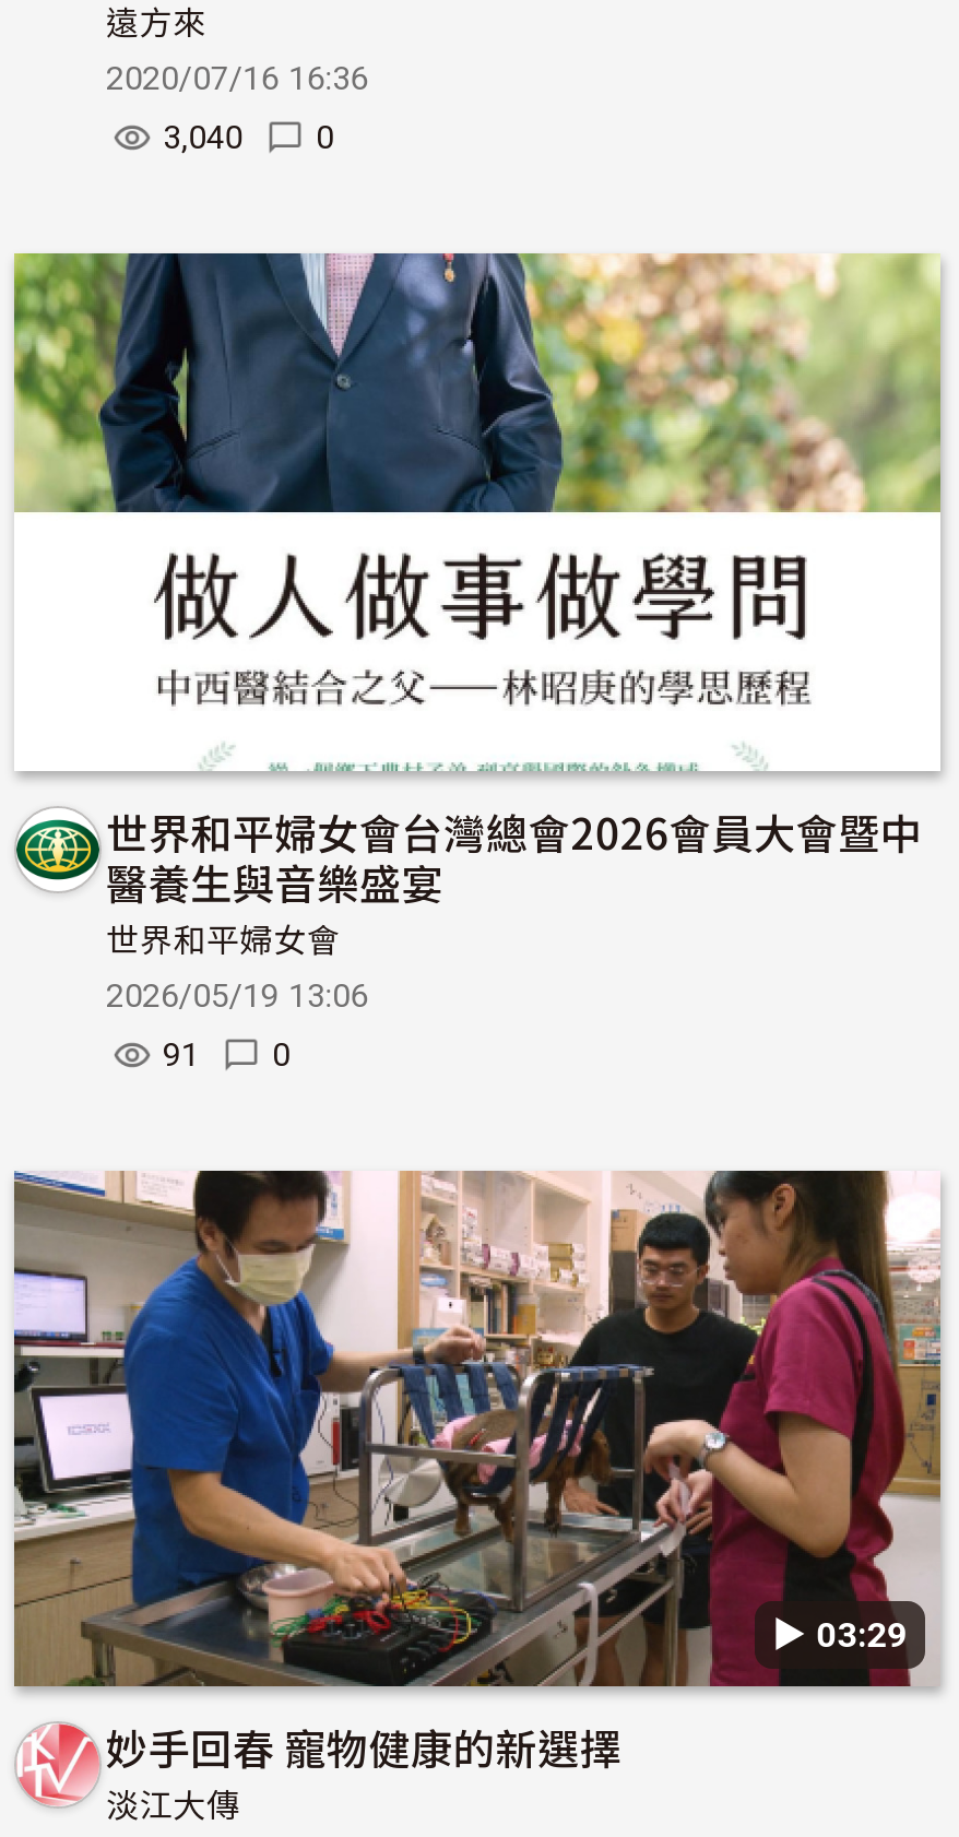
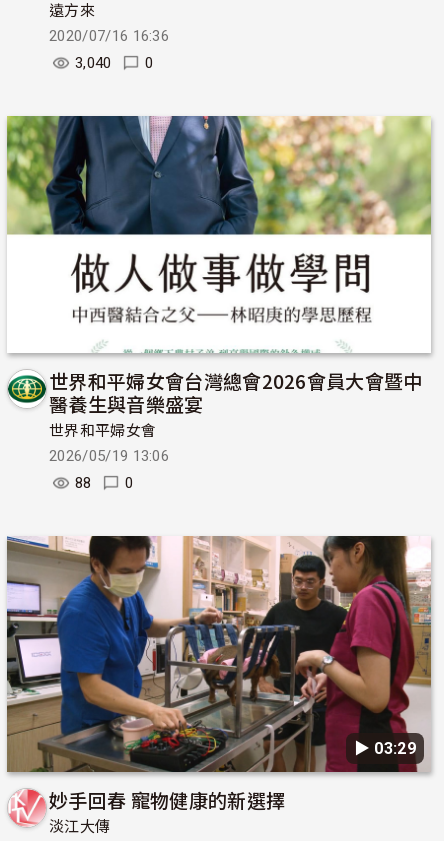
[163,1035,290,1074] 91 0 -> [75,474,133,492] 88 0

